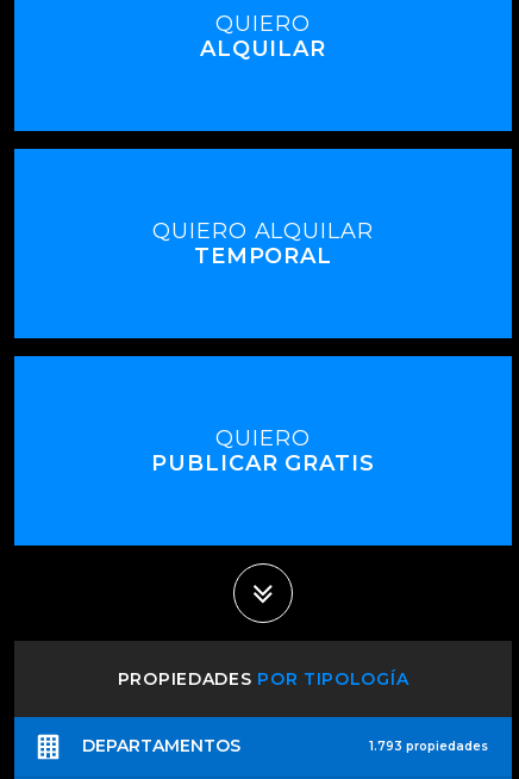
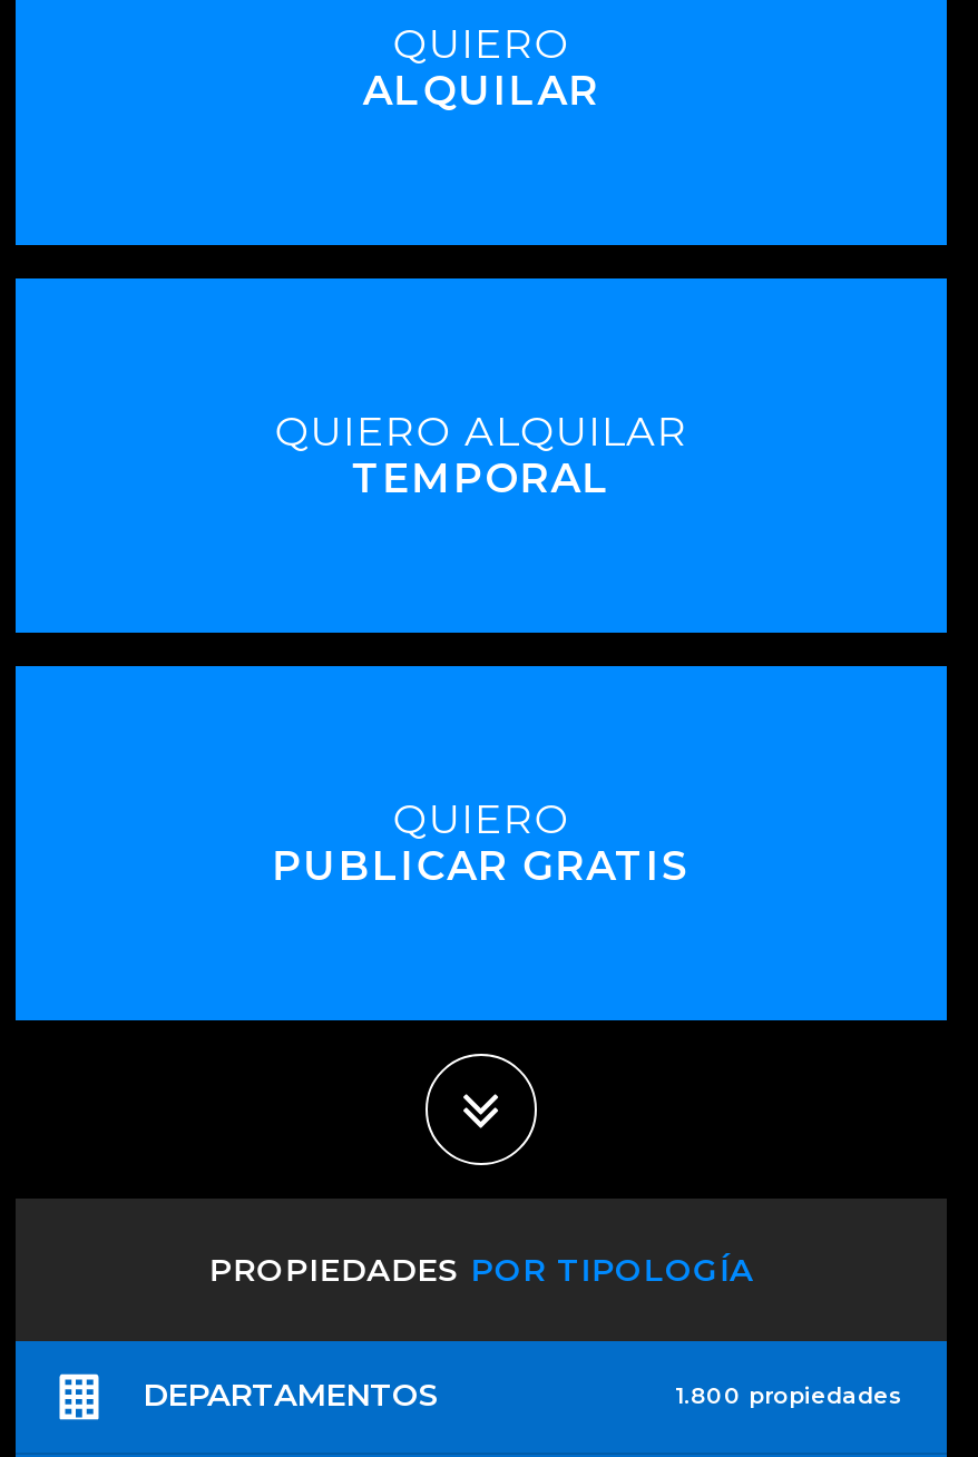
[369,739,488,754] 1.793 propiedades -> [675,1381,902,1410] 1.800 propiedades

